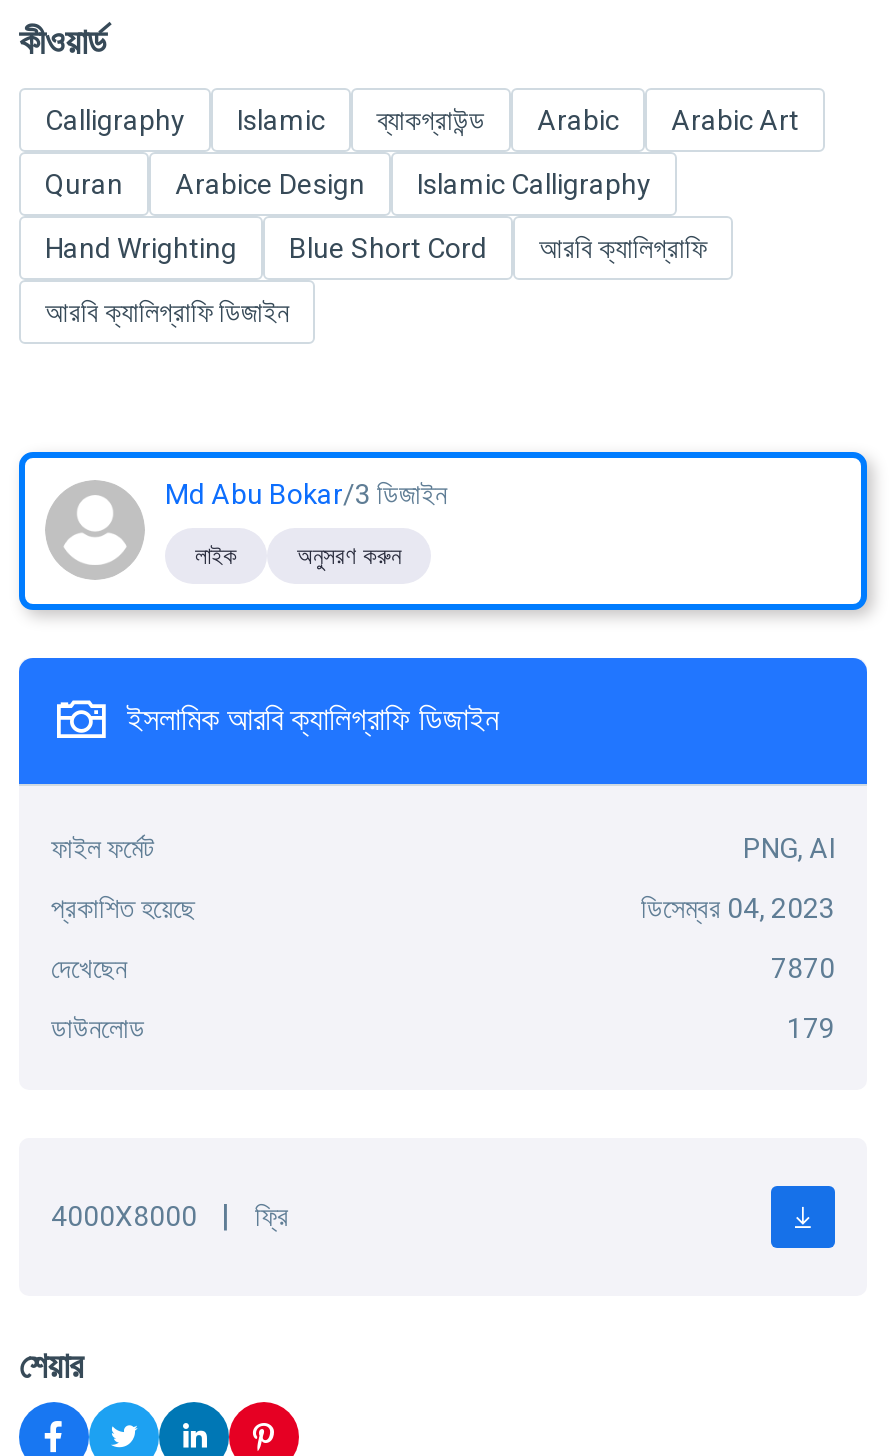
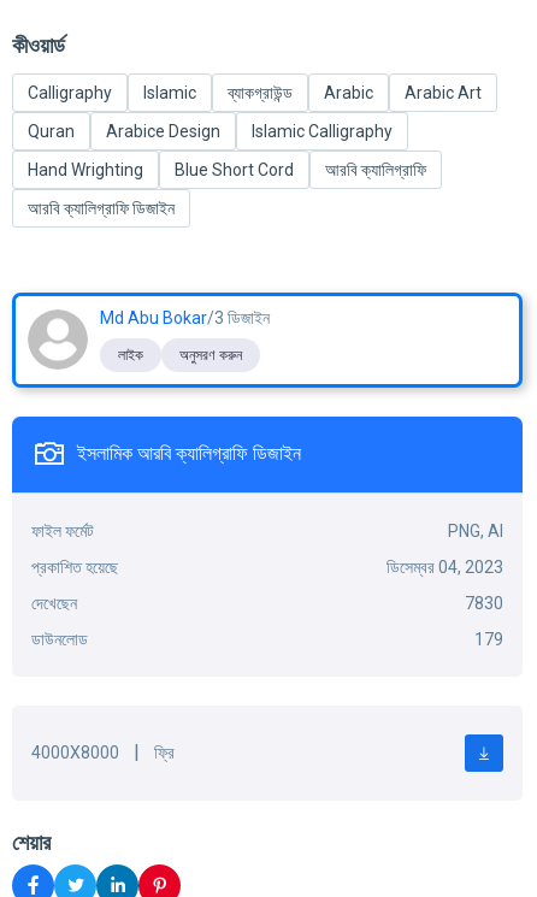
[771,952,835,984] 7870 -> [465,594,503,613] 7830

